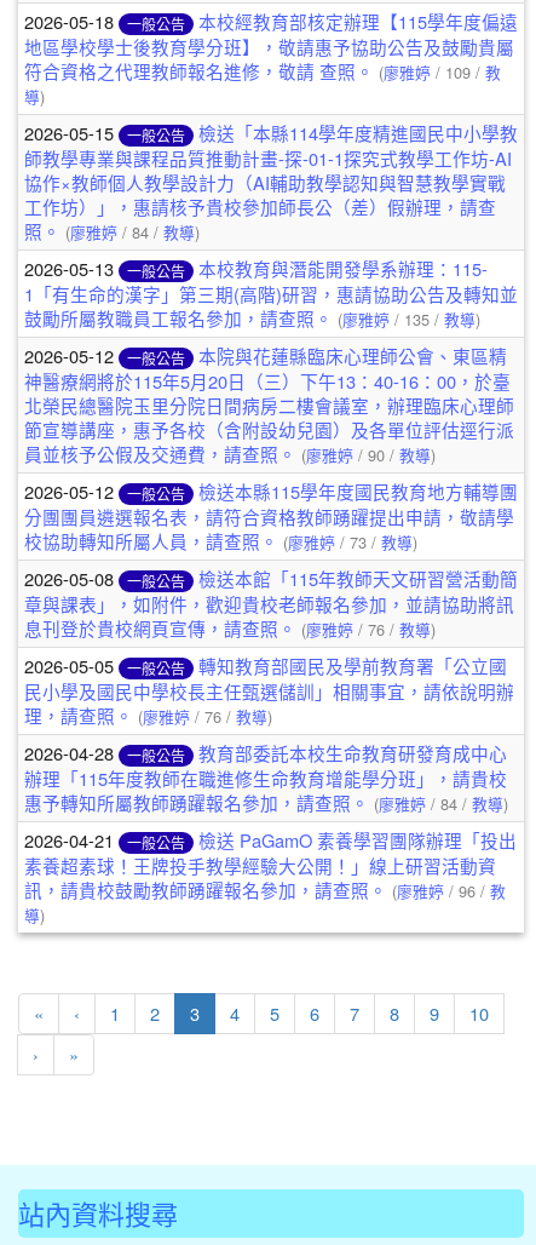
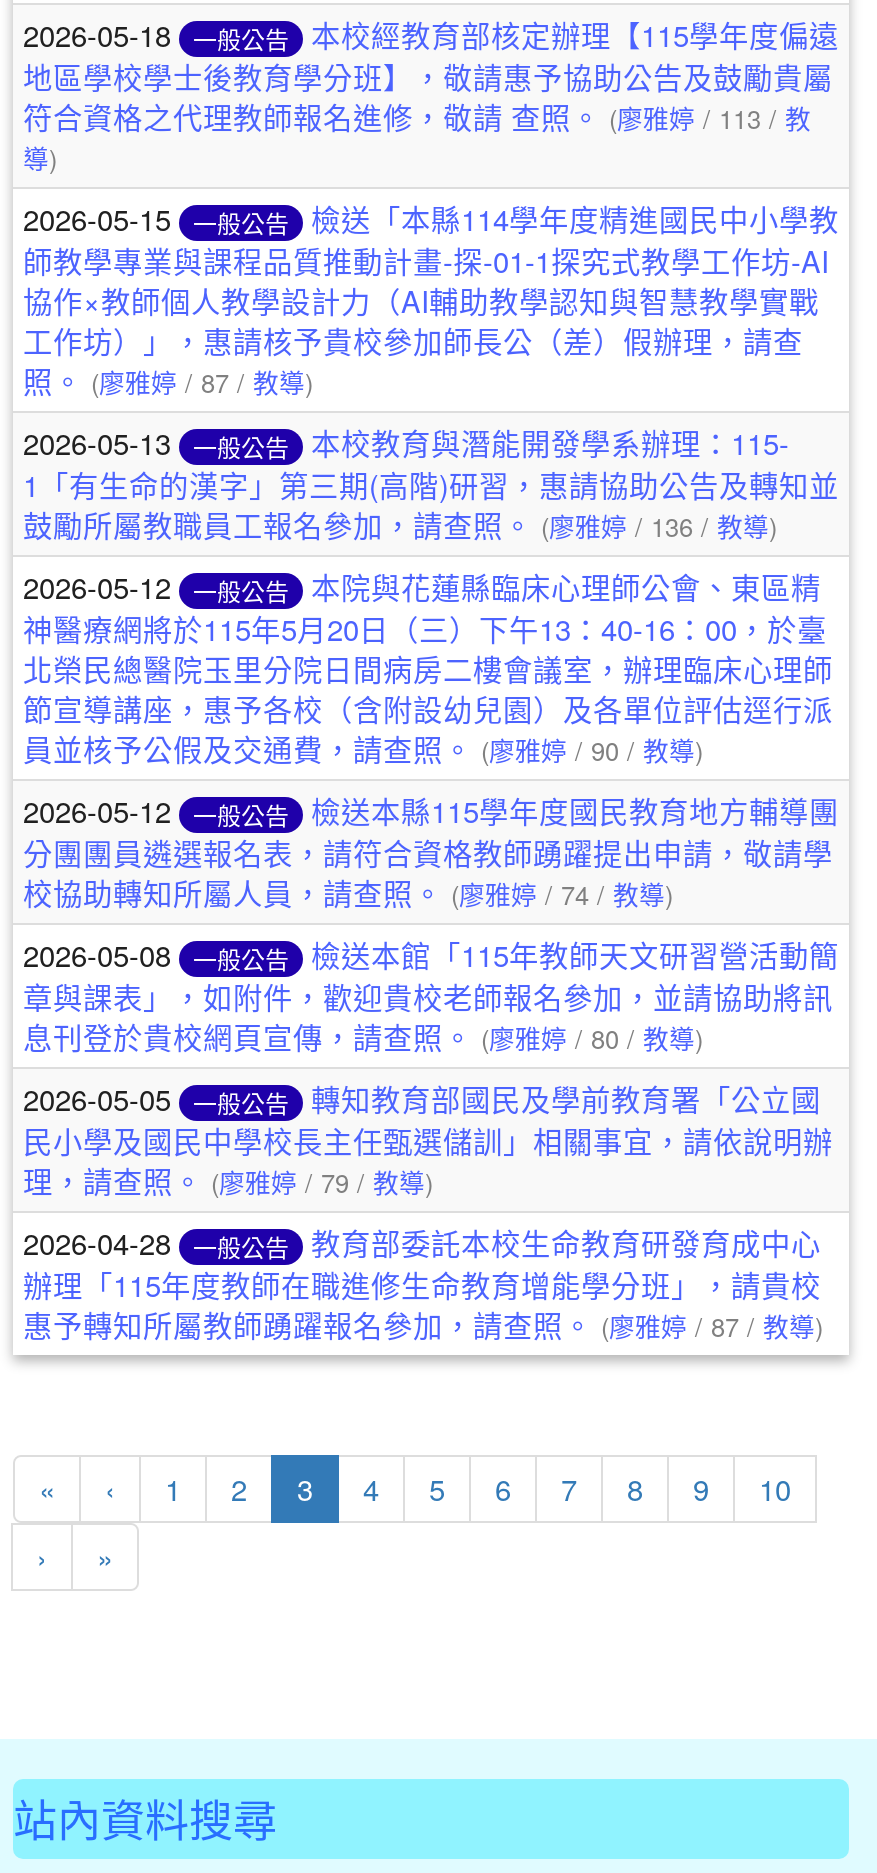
[24,58,501,84] 符合資格之代理教師報名進修，敬請 查照。 (廖雅婷/ 109 /教 -> [23,95,811,137] 符合資格之代理教師報名進修，敬請 查照。 (廖雅婷/ 113 /教
[24,218,200,244] 照。 (廖雅婷/ 84 /教導) -> [23,359,313,401] 照。 (廖雅婷/ 87 /教導)
[24,305,480,331] 鼓勵所屬教職員工報名參加，請查照。 (廖雅婷/ 135 /教導) -> [23,503,777,545] 鼓勵所屬教職員工報名參加，請查照。 (廖雅婷/ 136 /教導)
[24,528,417,554] 校協助轉知所屬人員，請查照。 (廖雅婷/ 73 /教導) -> [23,871,673,913] 校協助轉知所屬人員，請查照。 (廖雅婷/ 74 /教導)
[24,615,436,641] 息刊登於貴校網頁宣傳，請查照。 (廖雅婷/ 76 /教導) -> [23,1015,703,1057] 息刊登於貴校網頁宣傳，請查照。 (廖雅婷/ 80 /教導)
[24,703,272,728] 理，請查照。 (廖雅婷/ 76 /教導) -> [23,1159,433,1201] 理，請查照。 (廖雅婷/ 79 /教導)
[24,790,517,927] 惠予轉知所屬教師踴躍報名參加，請查照。 (廖雅婷/ 84 /教導) | 2026-04-21 一般公告 檢送 PaGamO 素養學習團隊辦理「投出 | 素養超素球！王牌投手教學經驗大公開！」線上研習活動資 | 訊，請貴校鼓勵教師踴躍報名參加，請查照。 (廖雅婷/ 96 /教 | 導) -> [23,1303,823,1345] 惠予轉知所屬教師踴躍報名參加，請查照。 (廖雅婷/ 87 /教導)

